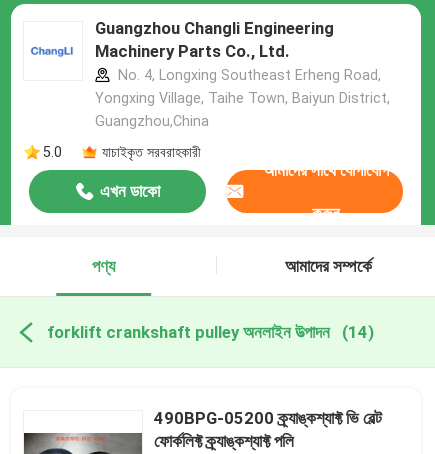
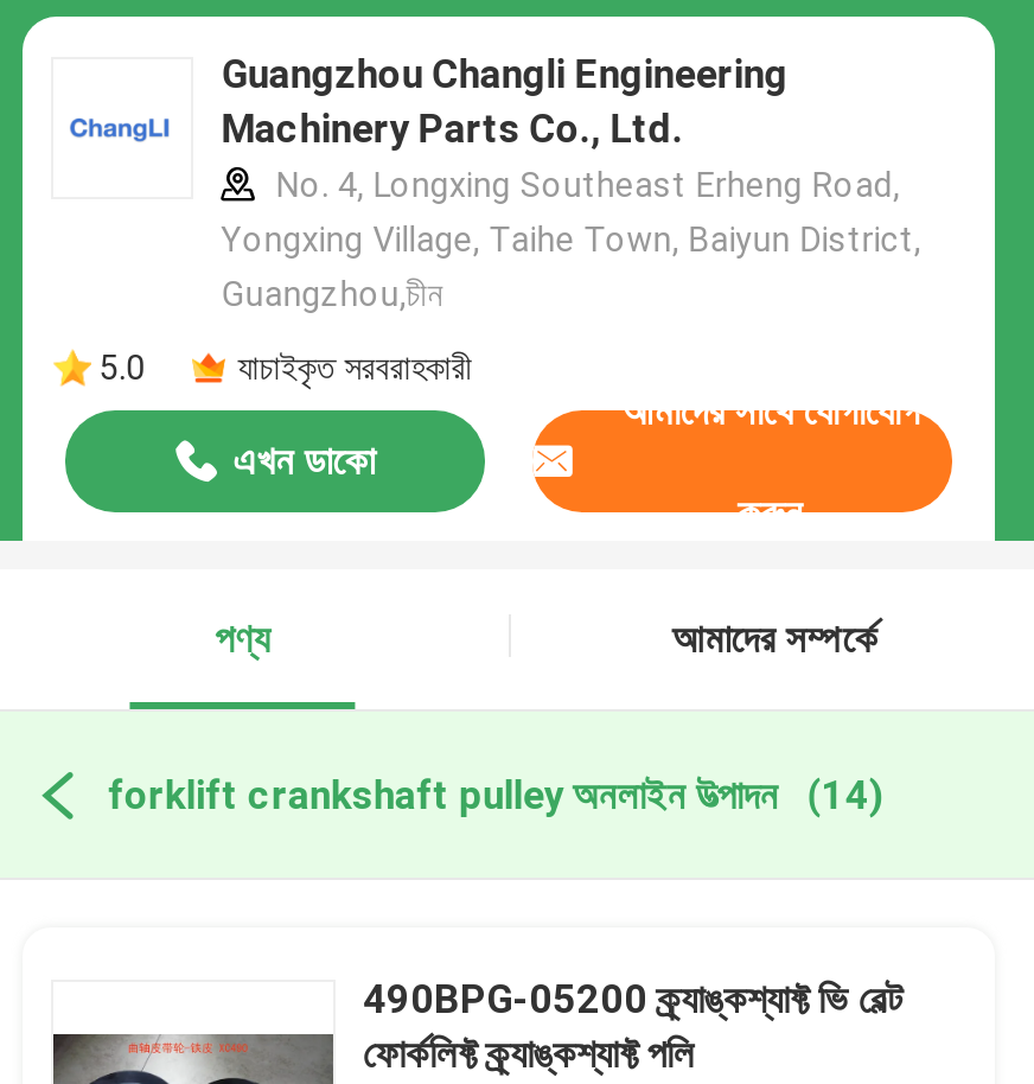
[95,113,209,129] Guangzhou,China -> [221,276,442,314] Guangzhou,চীন

